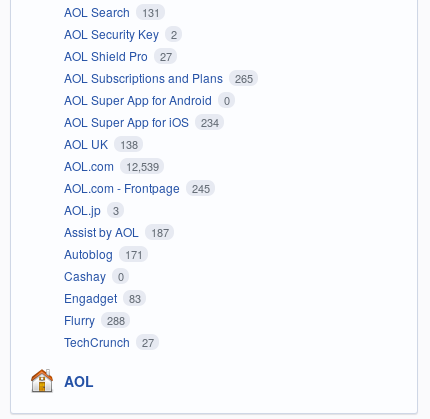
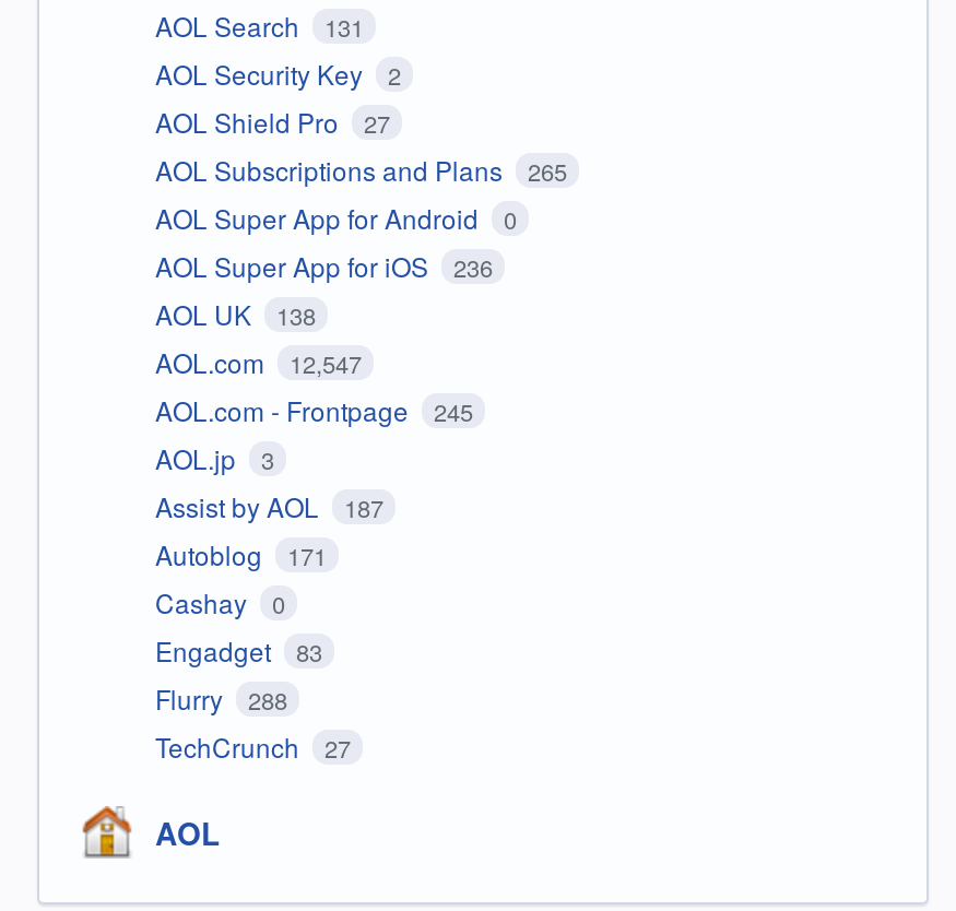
[64,113,218,130] AOL Super App for iOS 234 -> [155,248,493,285] AOL Super App for iOS 236
[64,157,158,174] AOL.com 12,539 -> [155,344,362,381] AOL.com 12,547

